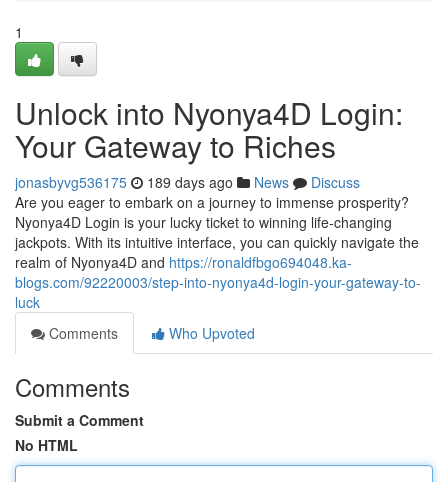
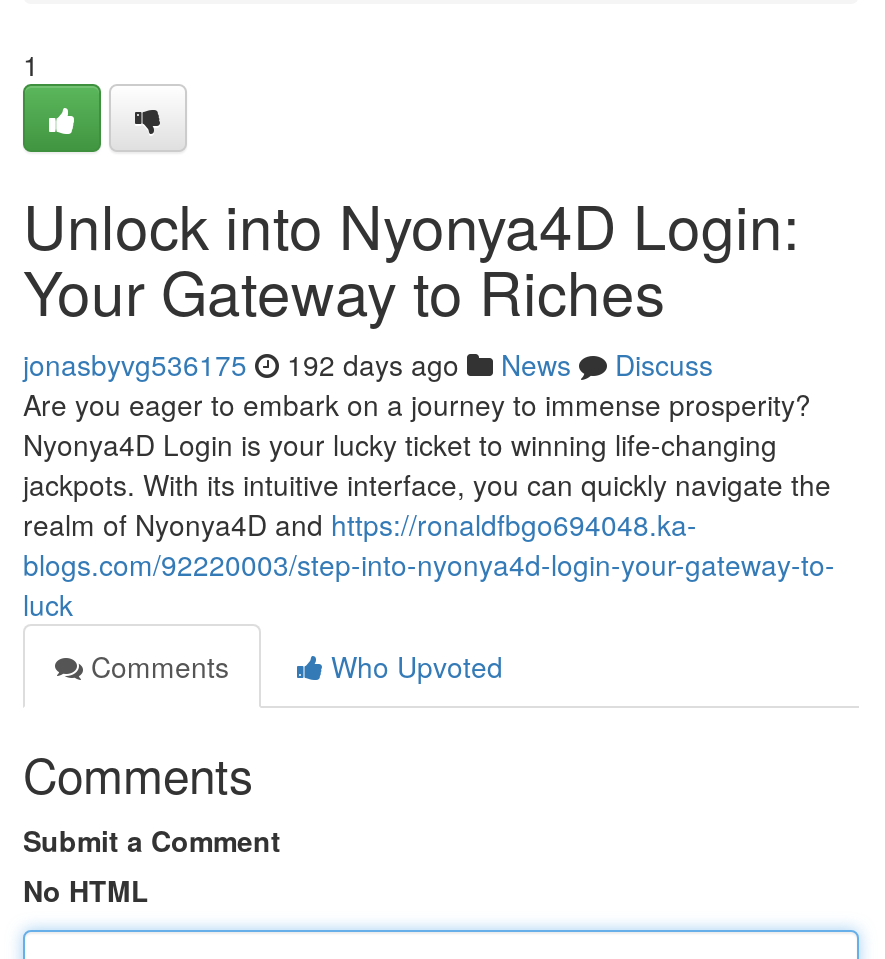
[15,172,360,192] jonasbyvg536175 189 days ago News Discuss -> [23,344,713,384] jonasbyvg536175 192 days ago News Discuss

